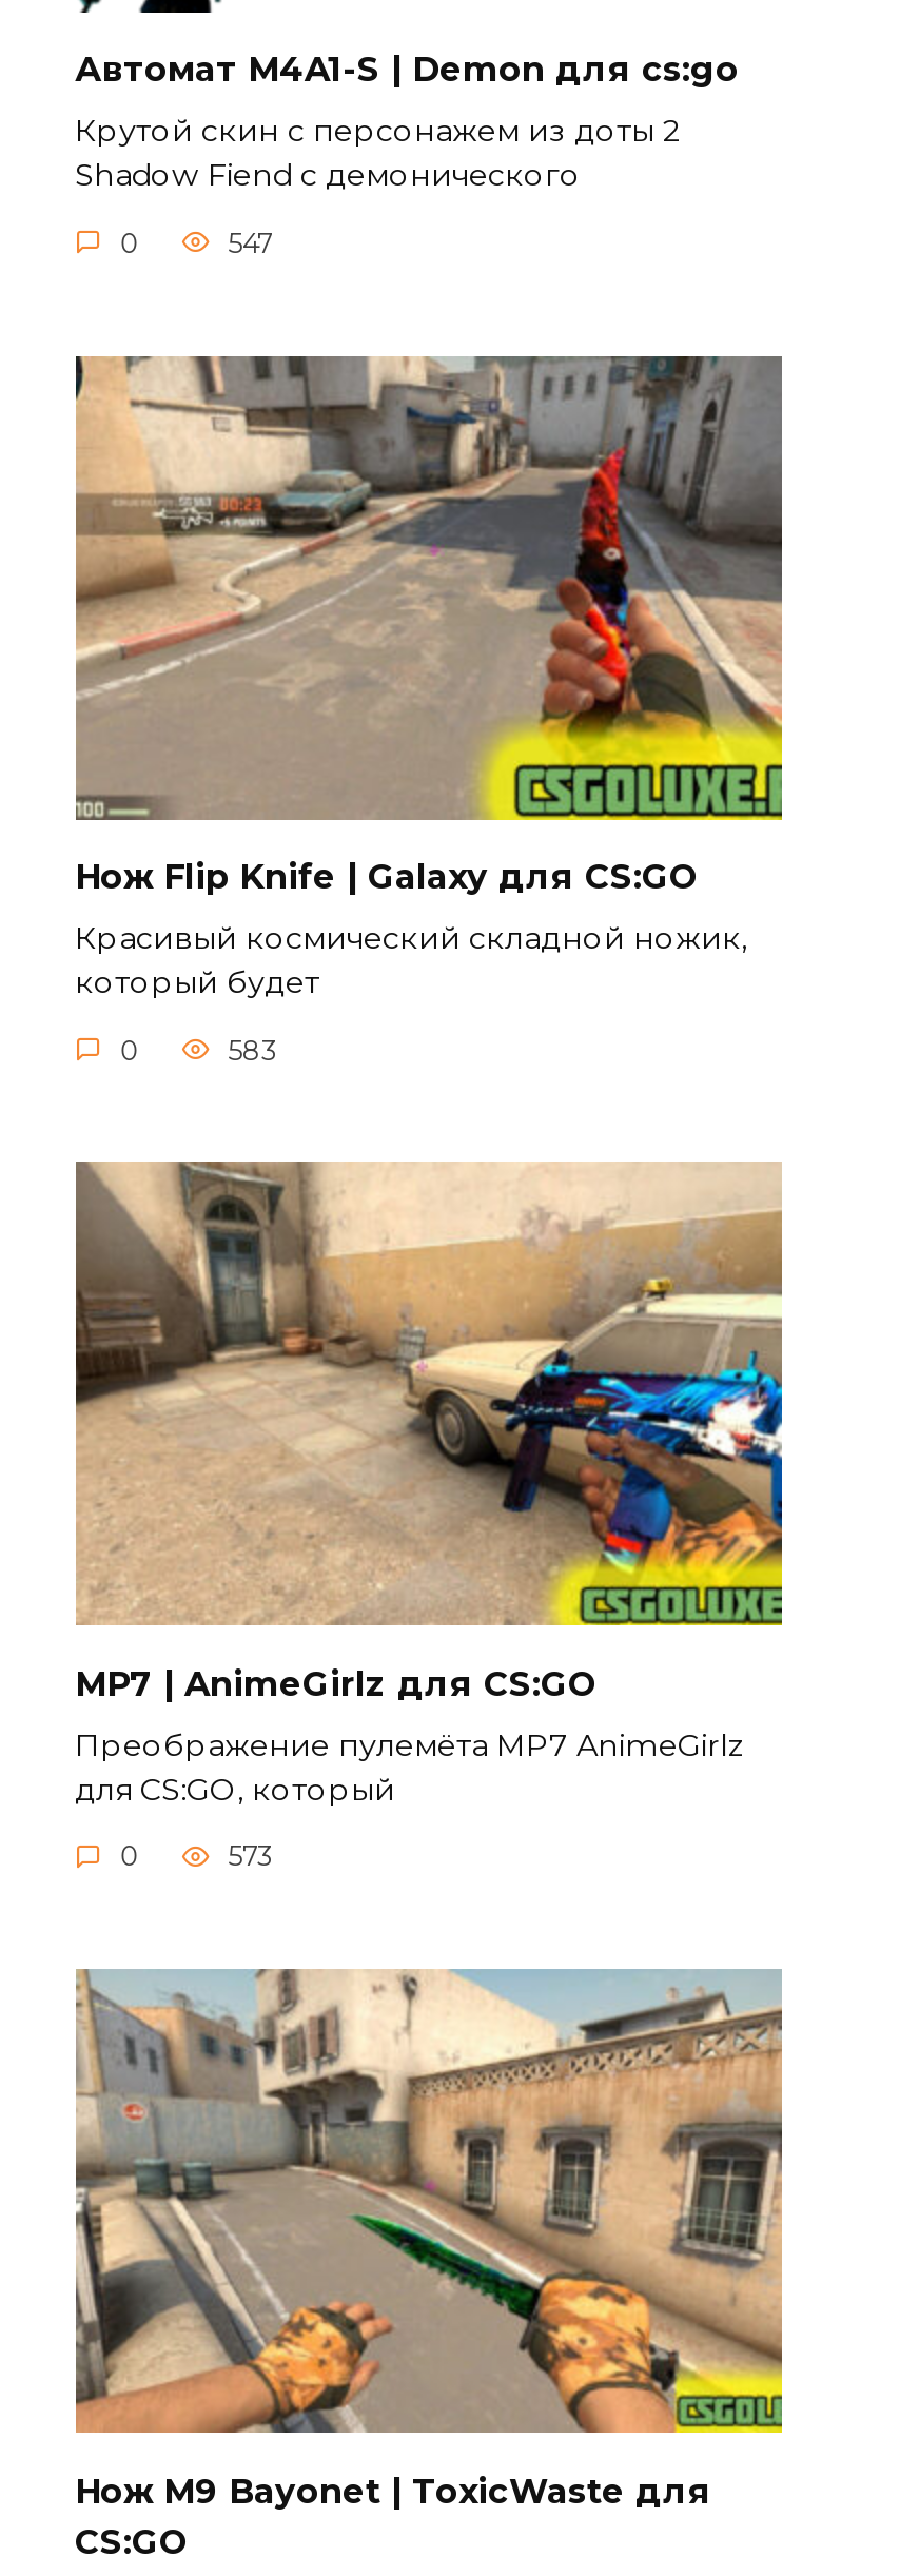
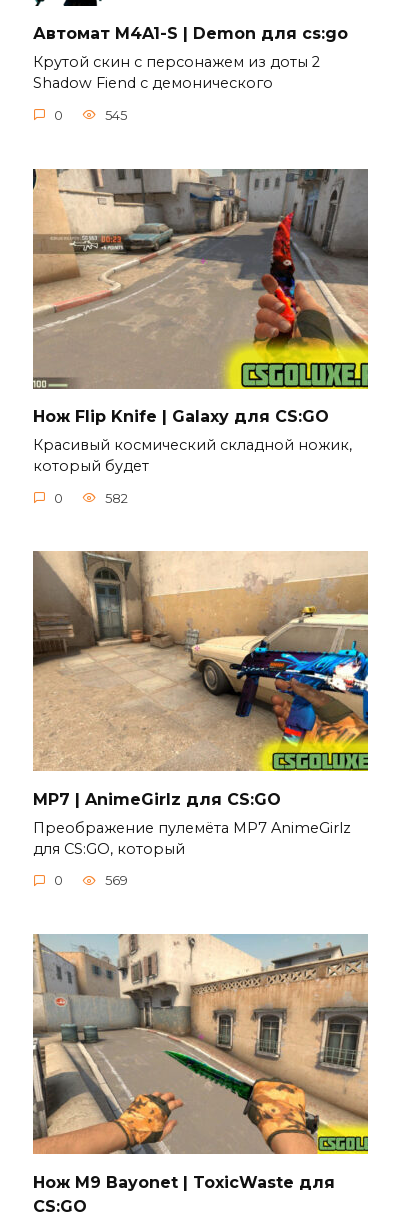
[228,227,272,259] 547 -> [105,108,127,123] 545
[228,1034,278,1066] 583 -> [105,491,128,506] 582
[228,1841,274,1873] 573 -> [105,873,128,888] 569

